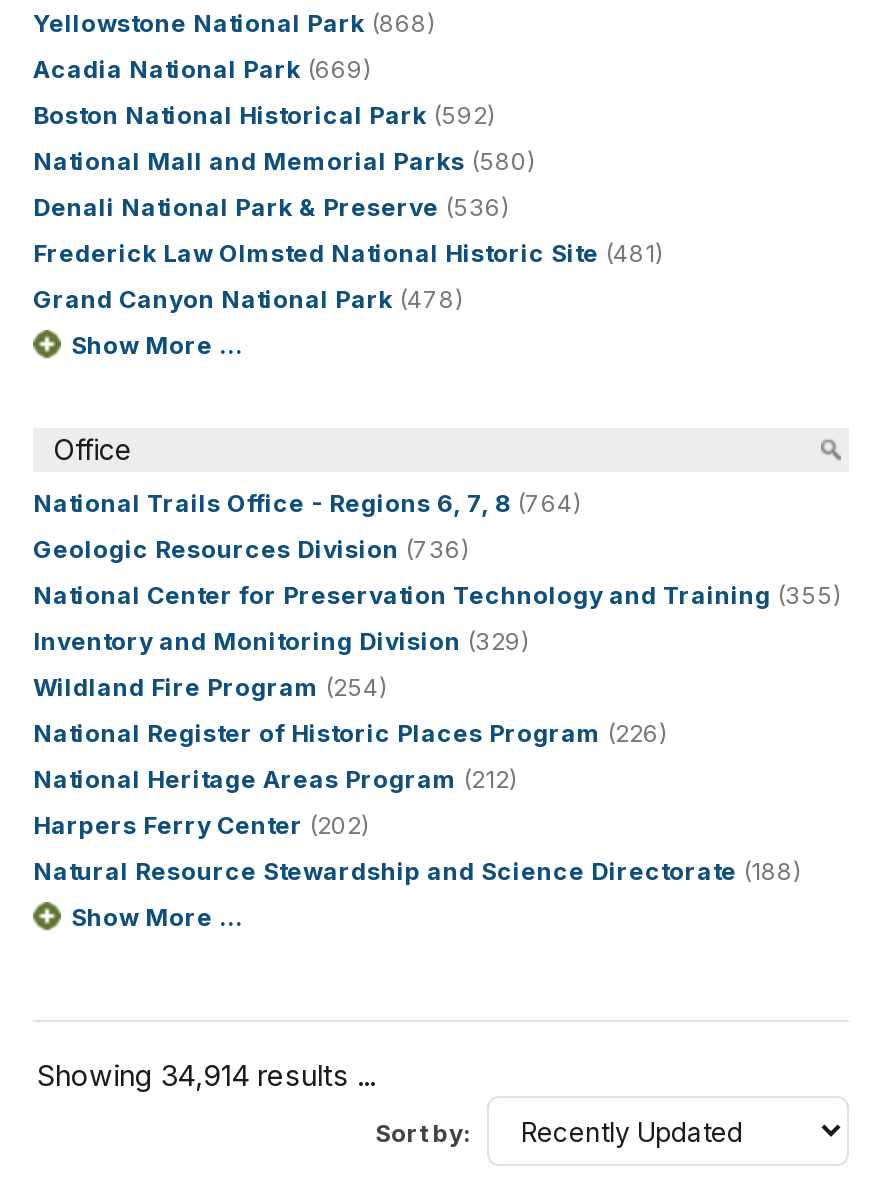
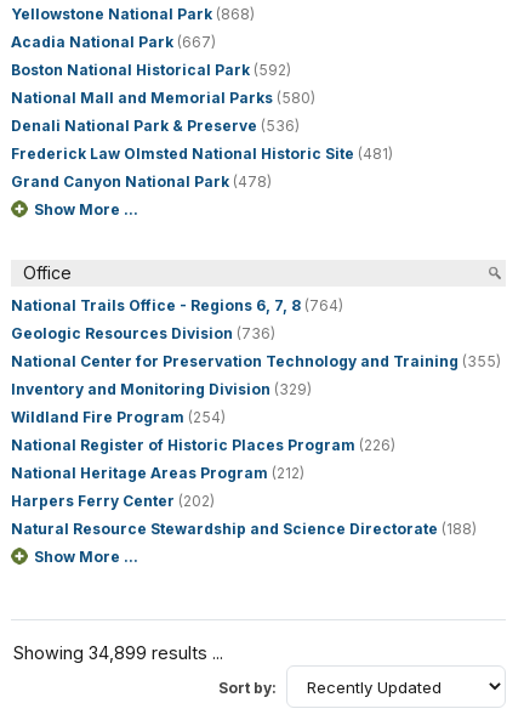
[33,54,371,84] Acadia National Park (669) -> [11,33,216,51] Acadia National Park (667)
[37,1058,375,1092] Showing 34,914 results ... -> [13,643,223,663] Showing 34,899 results ...

